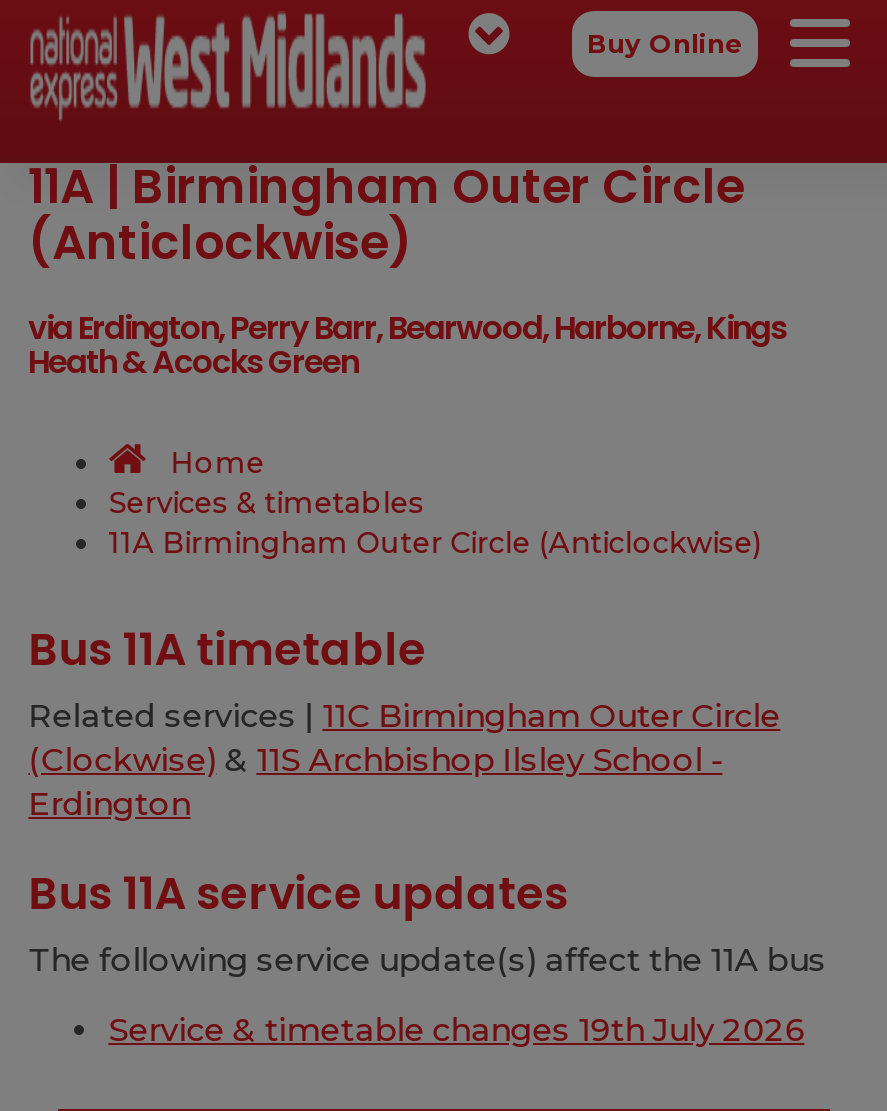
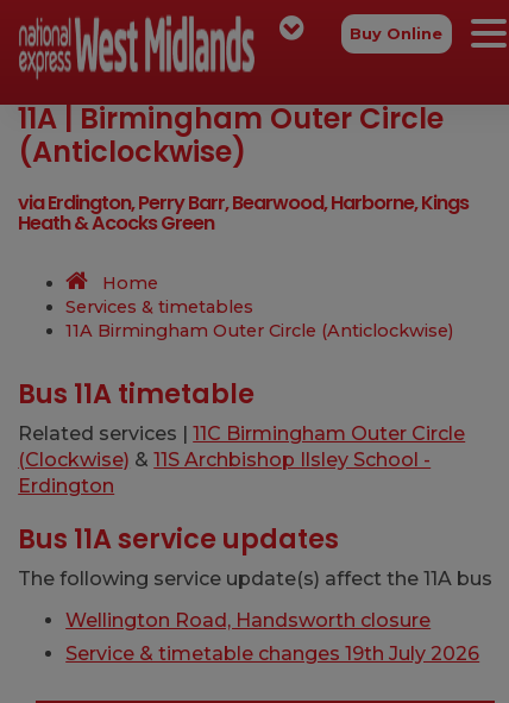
none -> [66,609,431,632] Wellington Road, Handsworth closure

